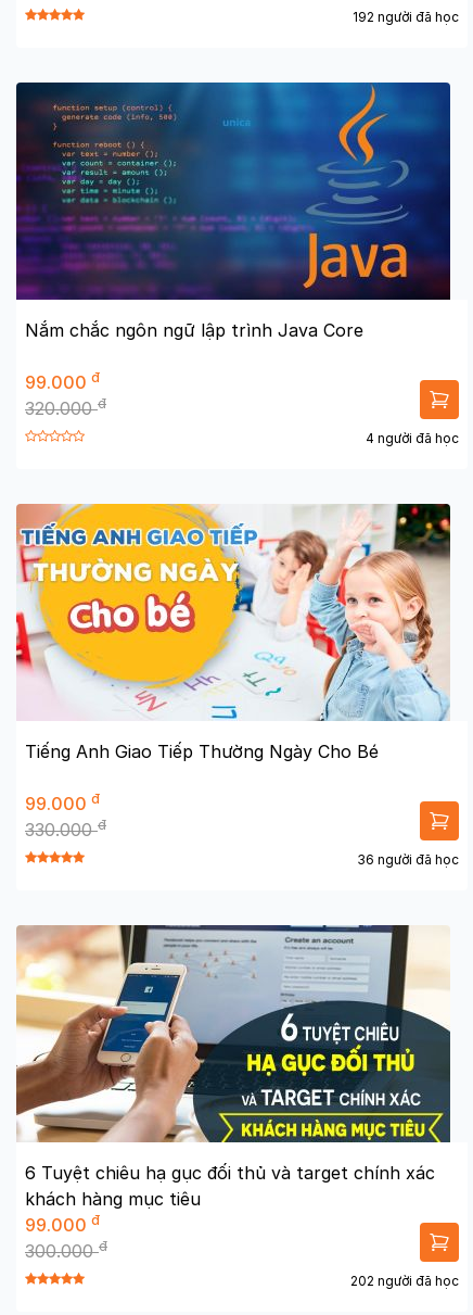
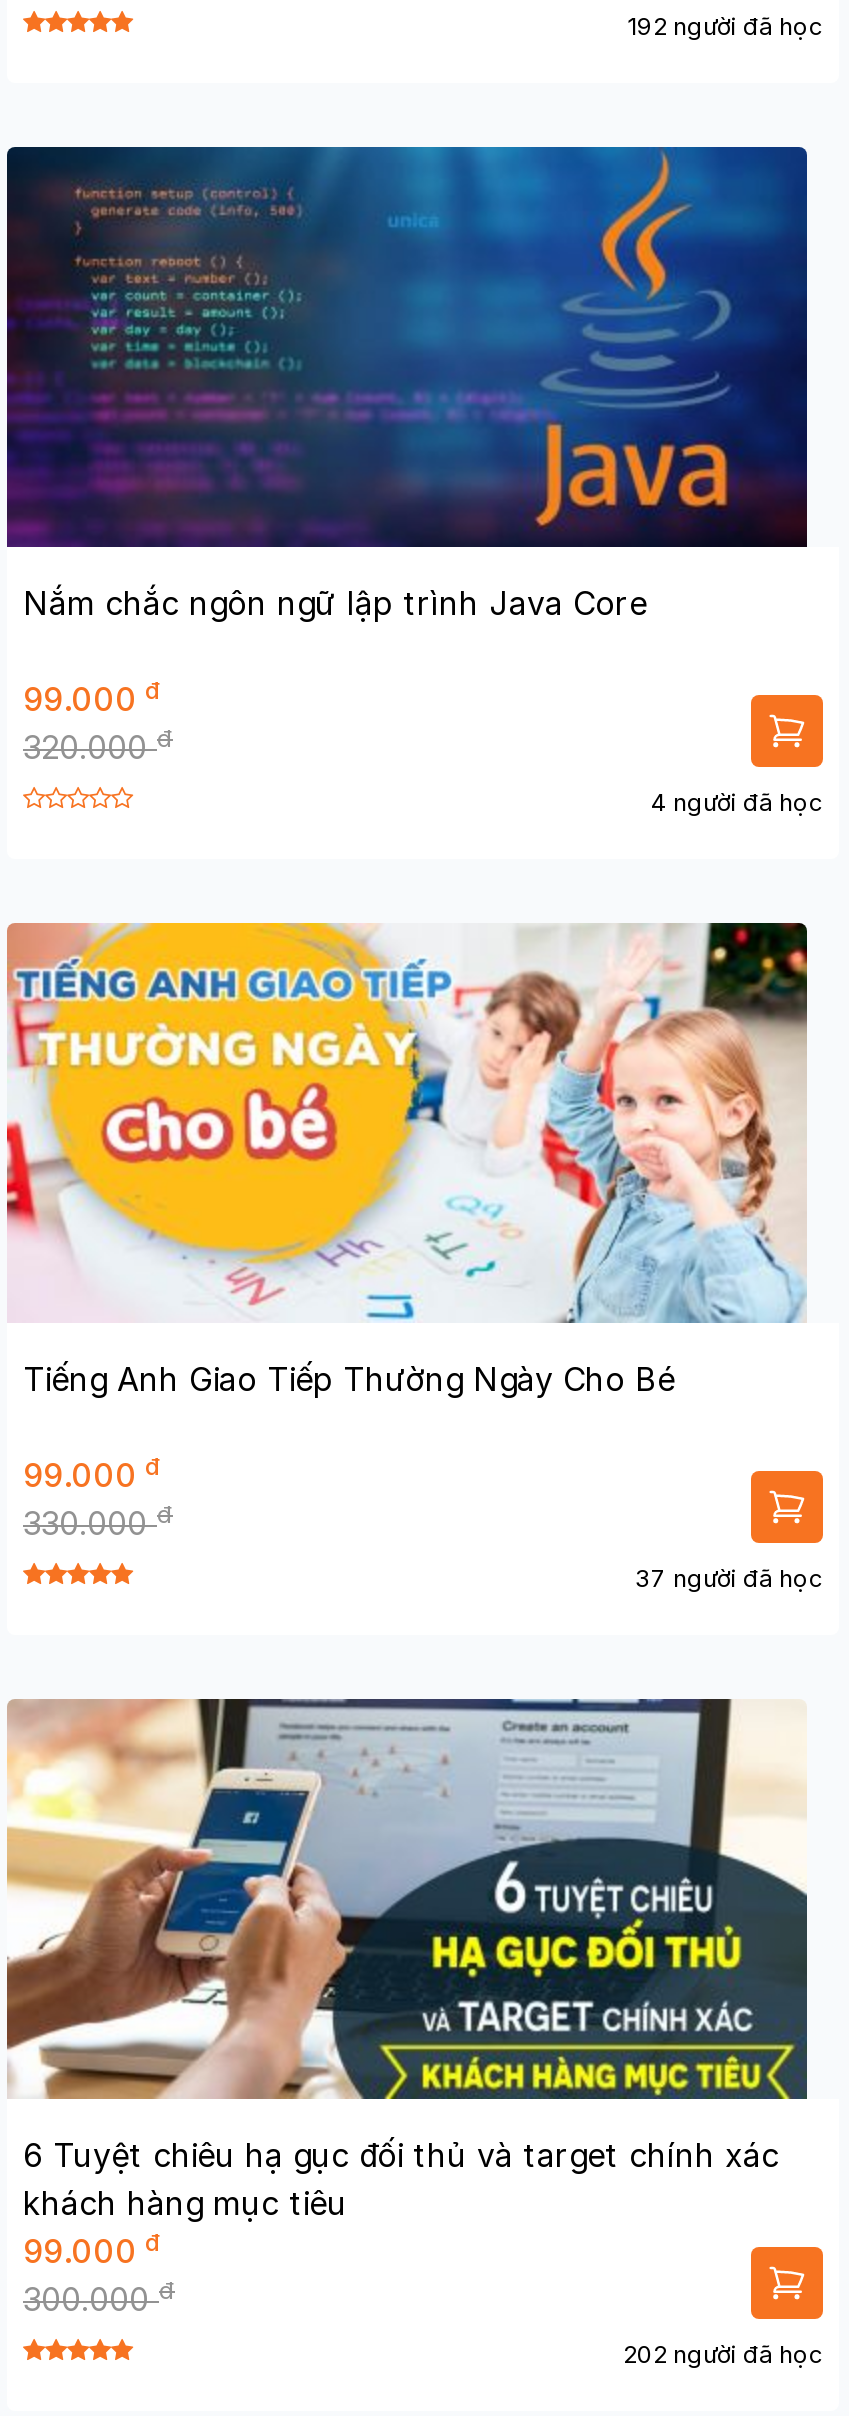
[357,851,459,868] 36 người đã học -> [635,1563,823,1593] 37 người đã học

